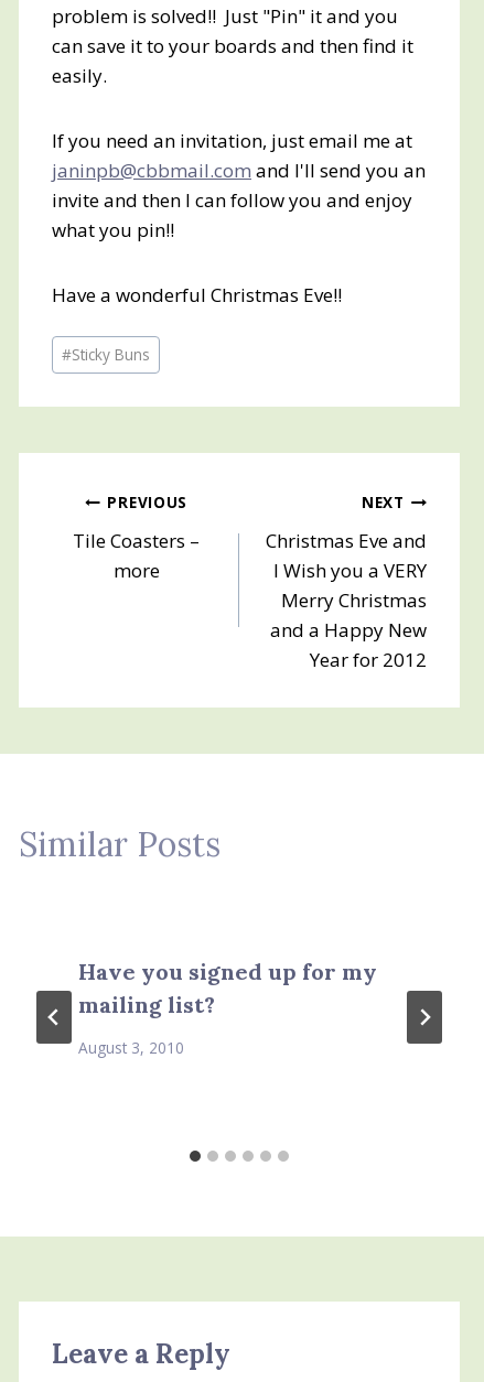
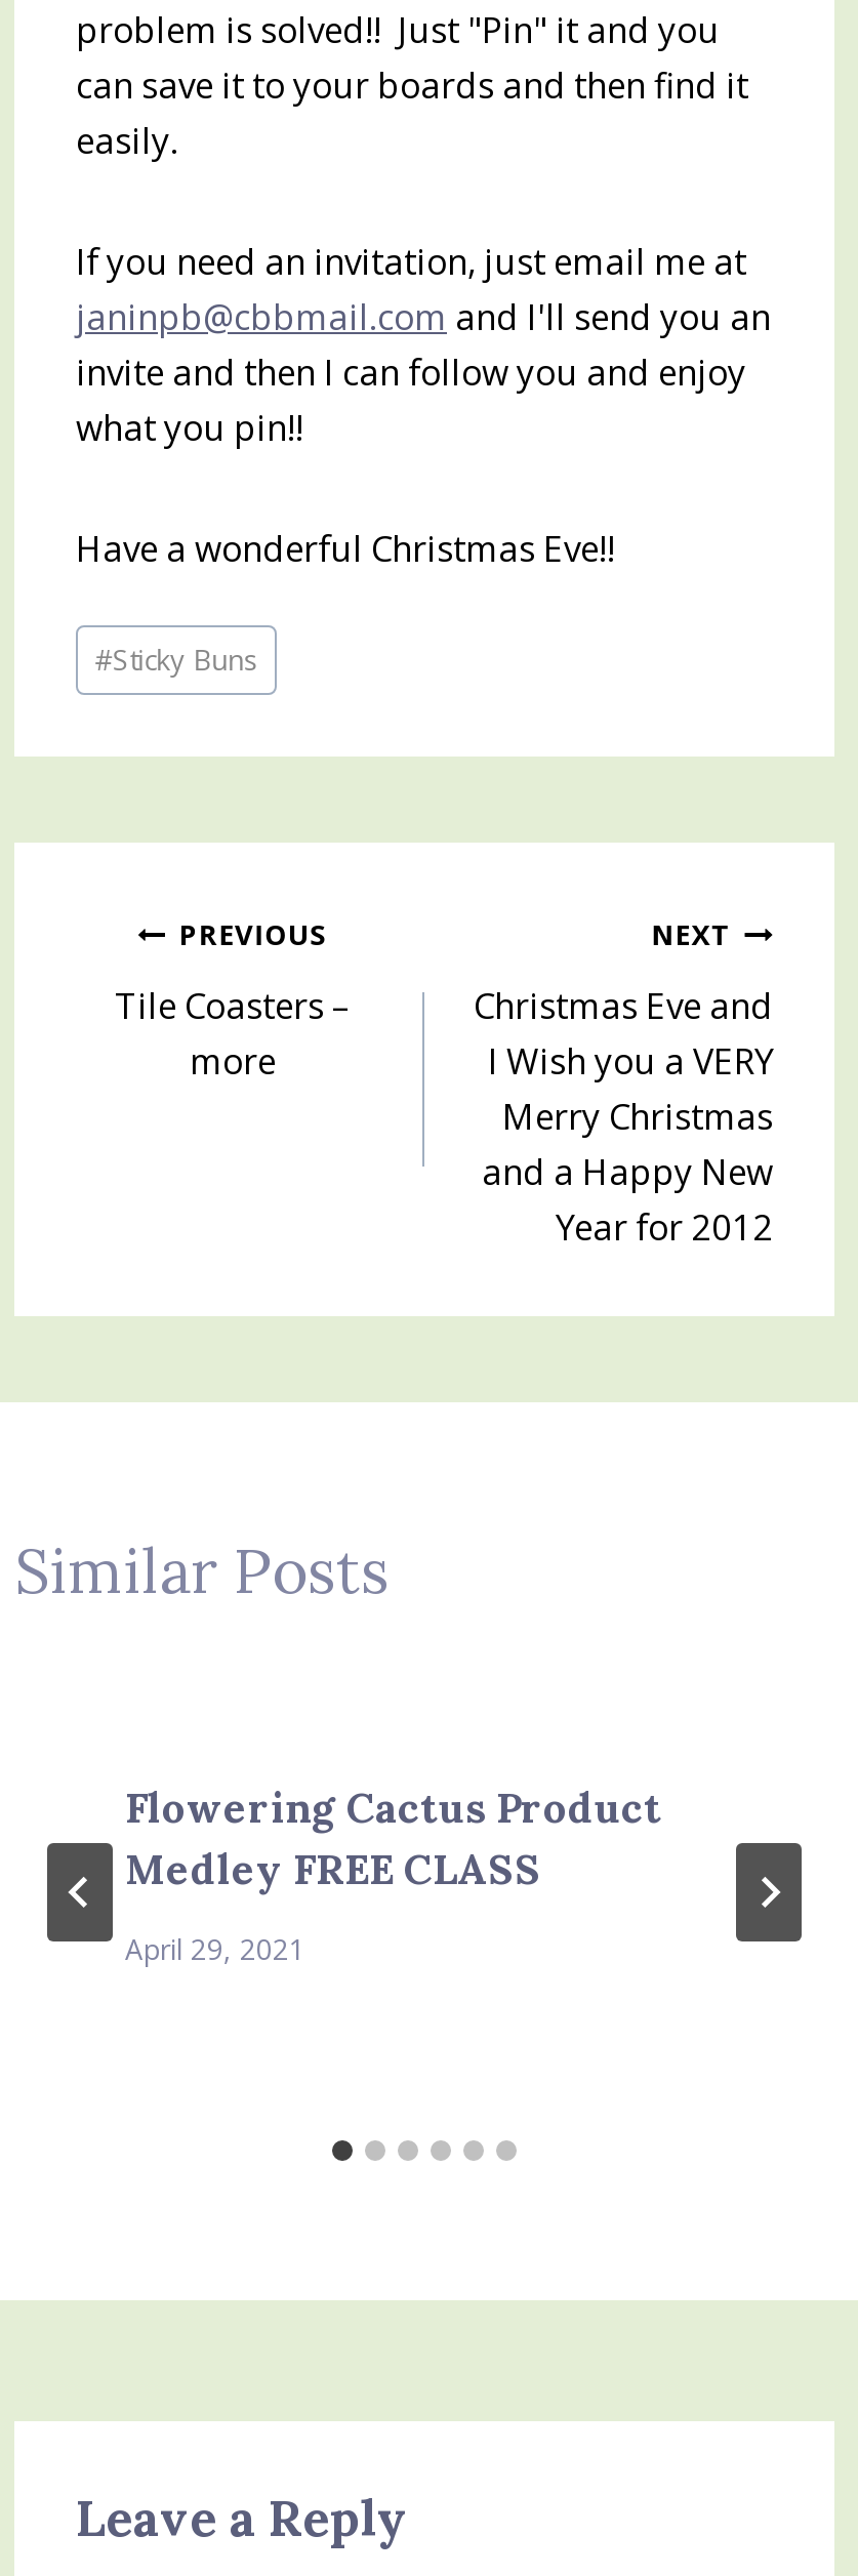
[78,958,377,1018] Have you signed up for my | mailing list? -> [125,1781,662,1894] Flowering Cactus Product | Medley FREE CLASS
[78,1038,184,1059] August 3, 2010 -> [125,1930,305,1969] April 29, 2021

